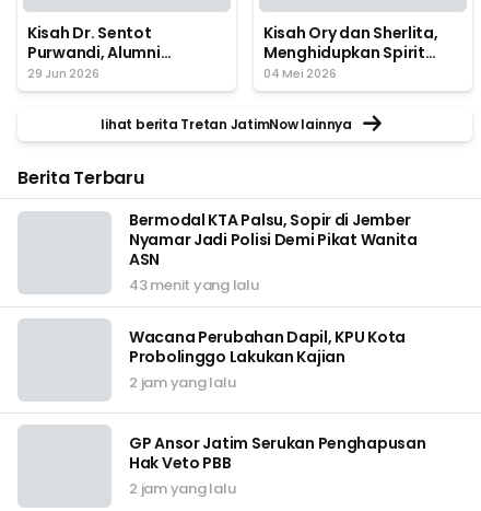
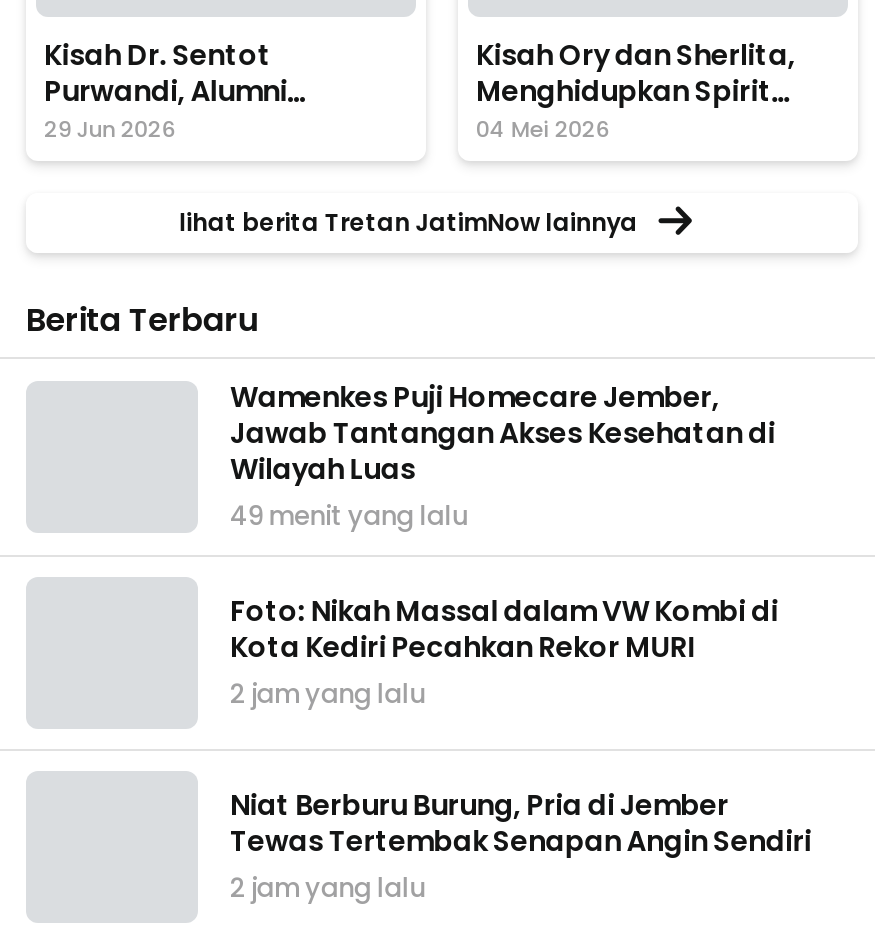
[129,209,417,296] Bermodal KTA Palsu, Sopir di Jember | Nyamar Jadi Polisi Demi Pikat Wanita | ASN | 43 menit yang lalu -> [230,378,775,536] Wamenkes Puji Homecare Jember, | Jawab Tantangan Akses Kesehatan di | Wilayah Luas | 49 menit yang lalu
[129,326,406,368] Wacana Perubahan Dapil, KPU Kota | Probolinggo Lakukan Kajian -> [230,592,778,668] Foto: Nikah Massal dalam VW Kombi di | Kota Kediri Pecahkan Rekor MURI
[129,433,426,474] GP Ansor Jatim Serukan Penghapusan | Hak Veto PBB -> [230,786,811,862] Niat Berburu Burung, Pria di Jember | Tewas Tertembak Senapan Angin Sendiri

